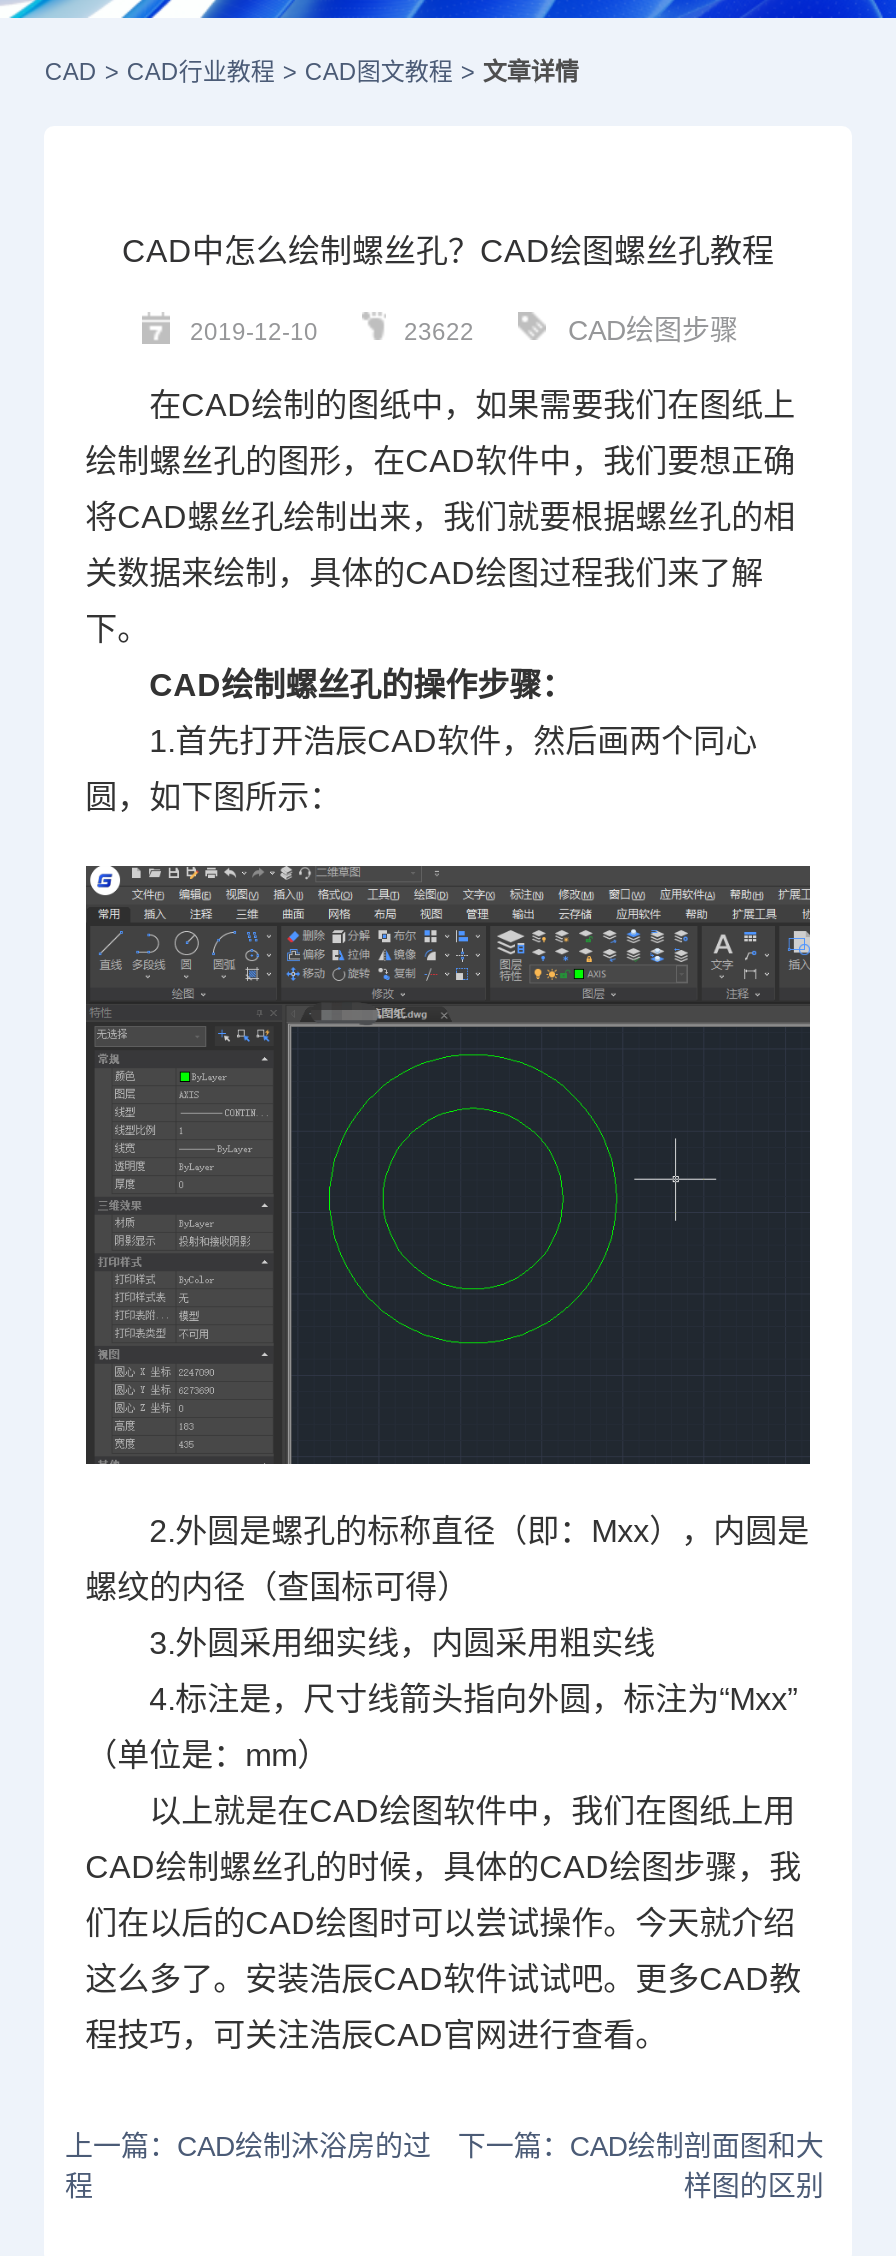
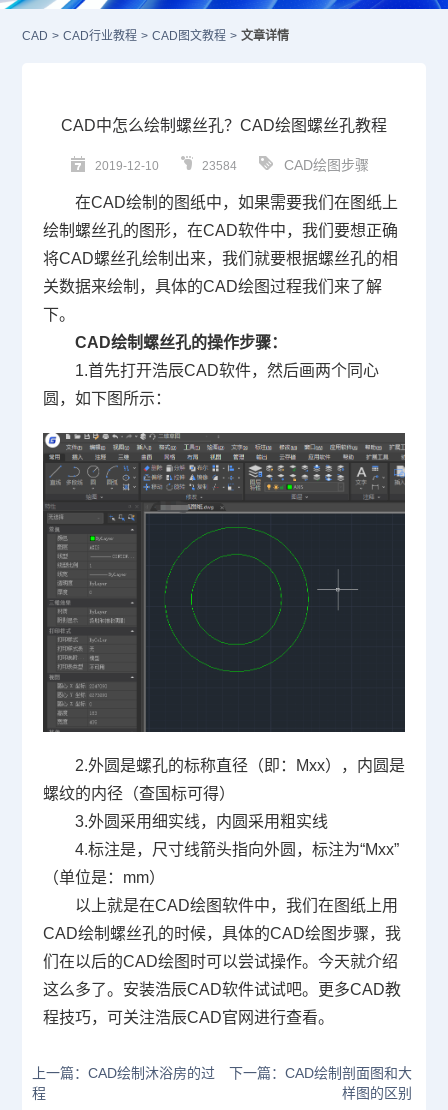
[404,319,474,347] 23622 -> [202,159,237,173] 23584

